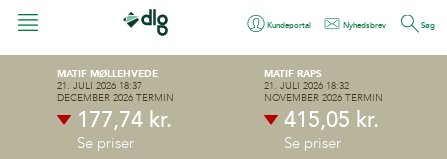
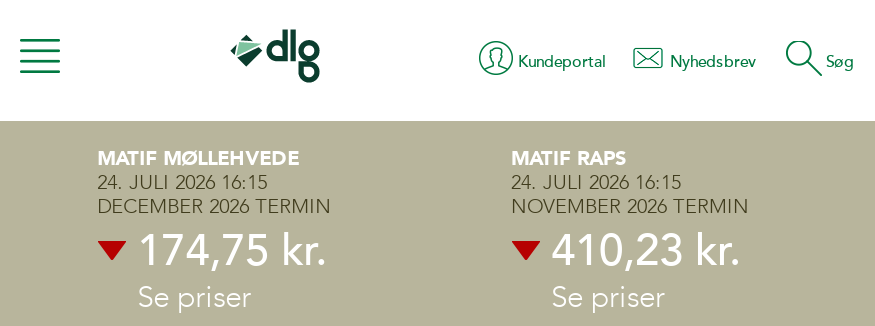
[57,80,142,92] 21. JULI 2026 18:37 -> [97,171,267,195] 24. JULI 2026 16:15
[263,80,348,92] 21. JULI 2026 18:32 -> [511,171,681,195] 24. JULI 2026 16:15
[77,107,172,133] 177,74 kr. -> [137,225,327,277] 174,75 kr.
[283,107,378,133] 415,05 kr. -> [551,225,741,277] 410,23 kr.

